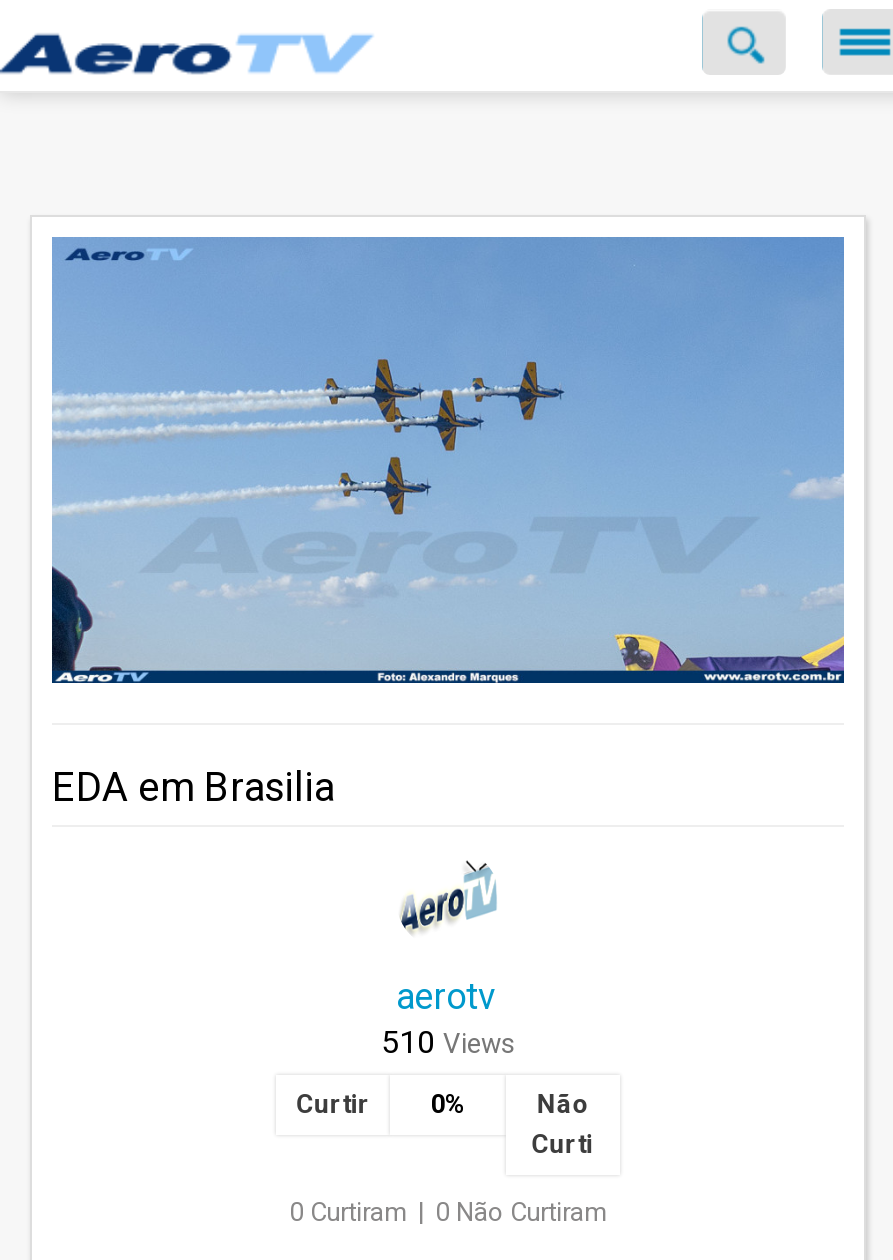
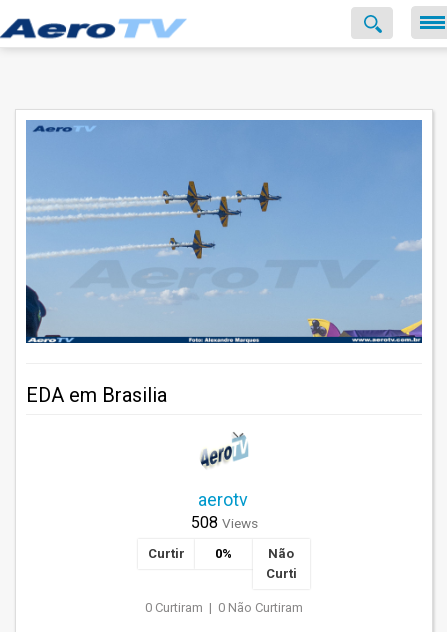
[381,1022,515,1060] 510 Views -> [190,513,257,532] 508 Views

